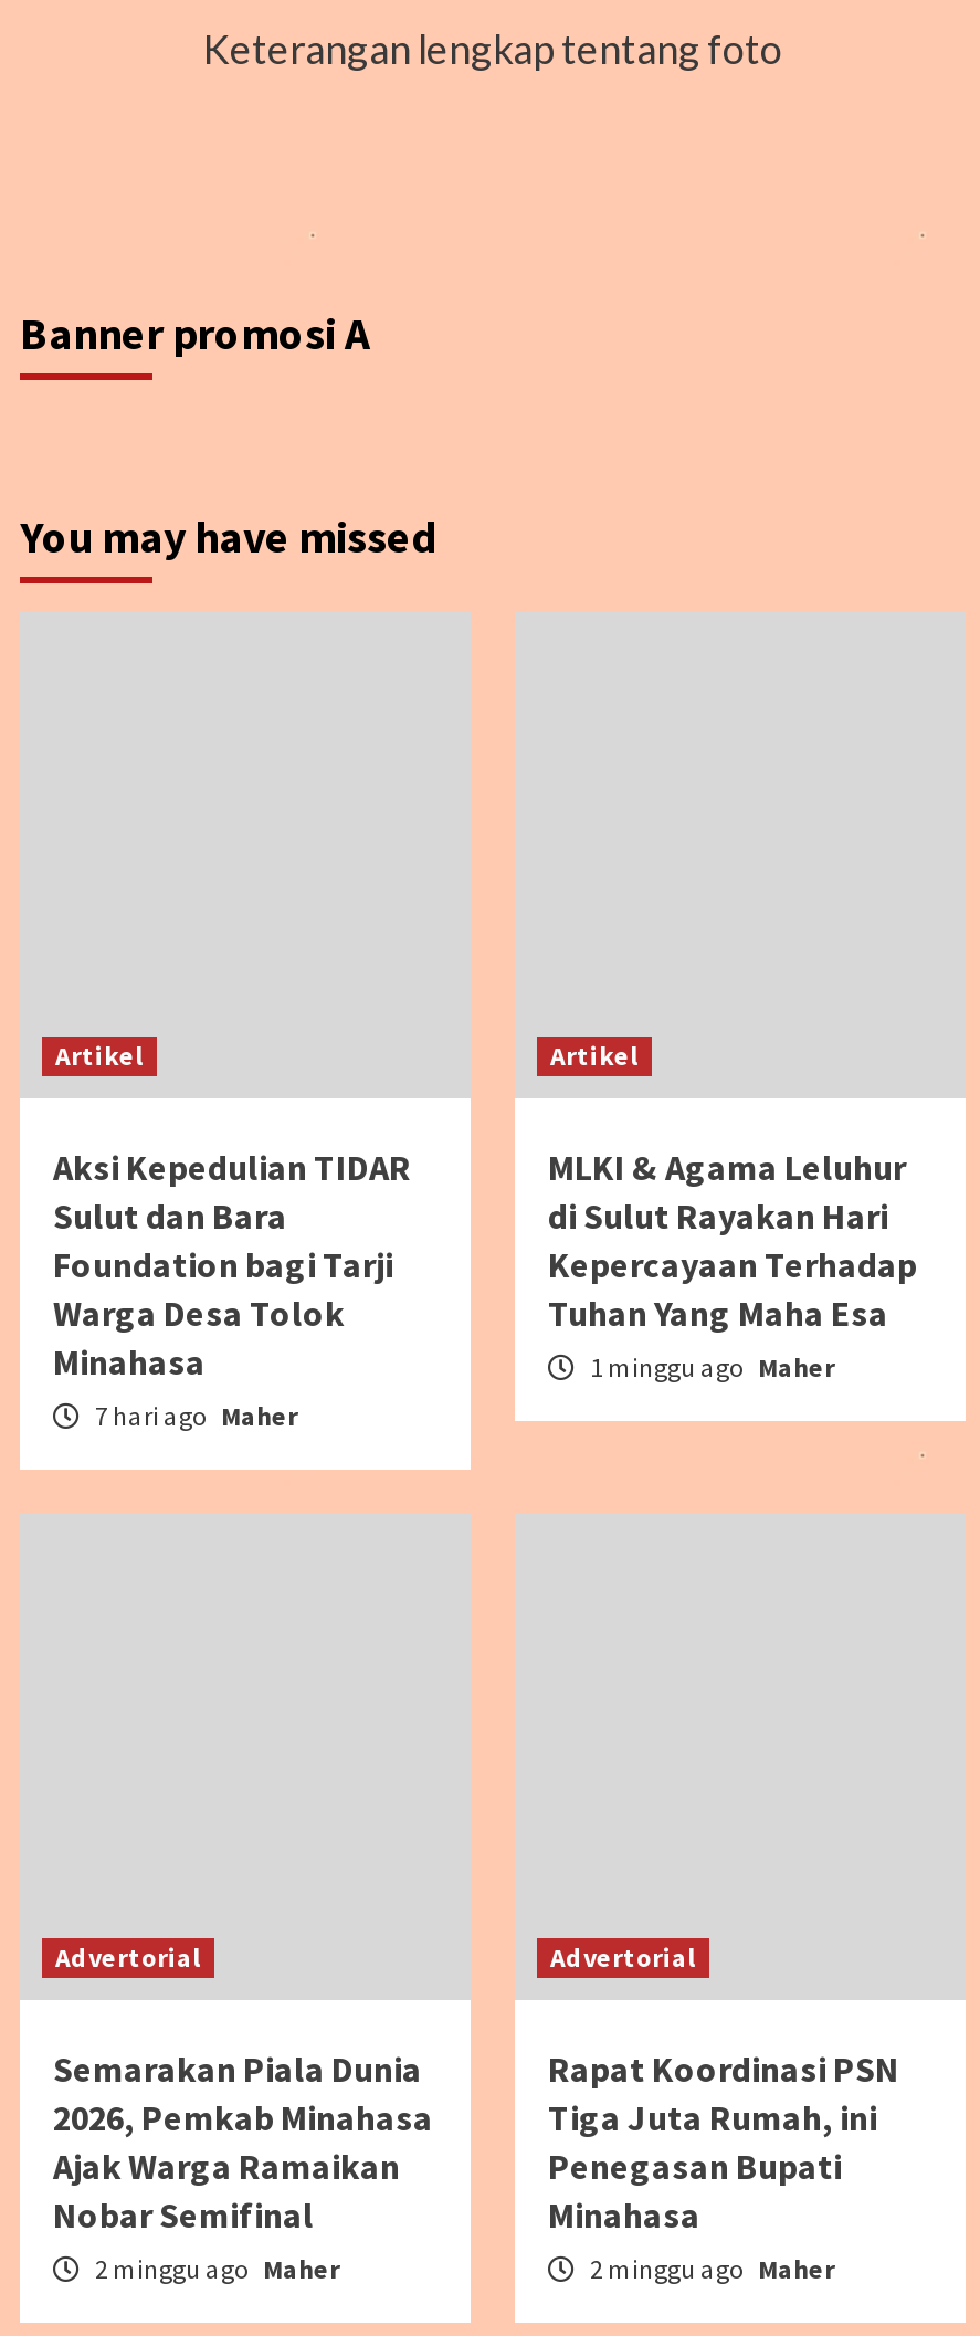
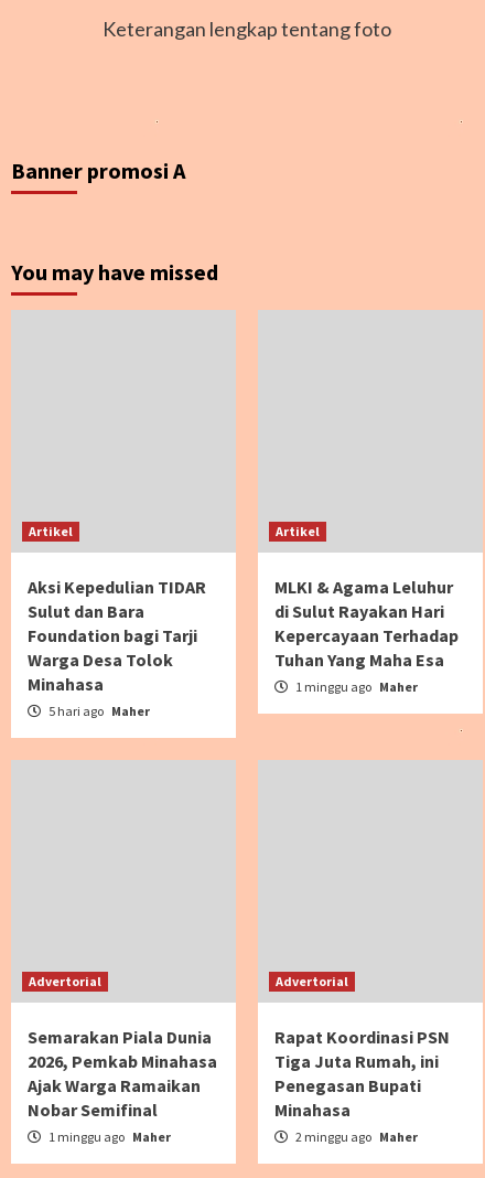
[91,1398,298,1431] 7 hari ago Maher -> [46,702,150,719] 5 hari ago Maher
[91,2251,340,2284] 2 minggu ago Maher -> [46,1128,171,1144] 1 minggu ago Maher

